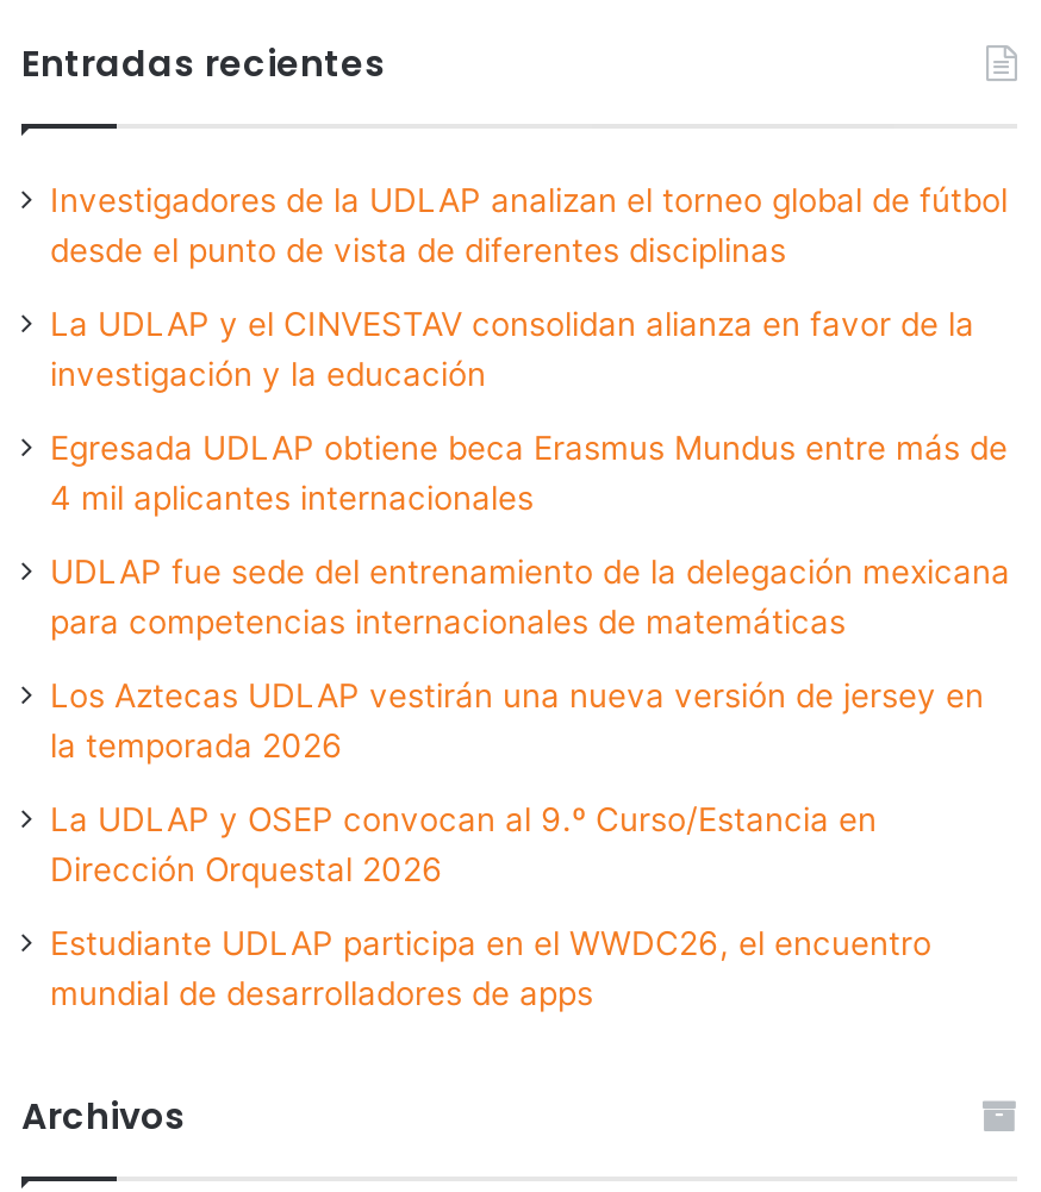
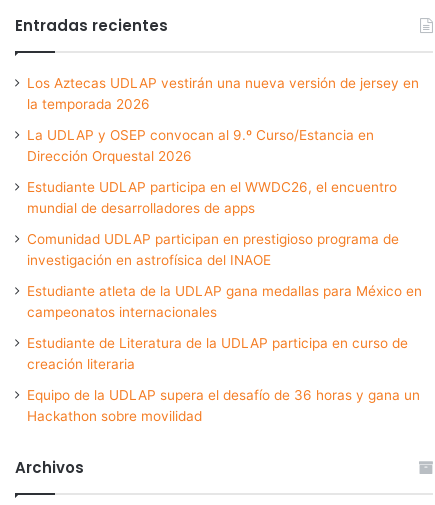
[50,180,1010,640] Investigadores de la UDLAP analizan el torneo global de fútbol | desde el punto de vista de diferentes disciplinas | La UDLAP y el CINVESTAV consolidan alianza en favor de la | investigación y la educación | Egresada UDLAP obtiene beca Erasmus Mundus entre más de | 4 mil aplicantes internacionales | UDLAP fue sede del entrenamiento de la delegación mexicana | para competencias internacionales de matemáticas -> none
moved [50,675,984,1011] -> [27,75,419,216]: Los Aztecas UDLAP vestirán una nueva versión de jersey en | la temporada 2026 | La UDLAP y OSEP convocan al 9.º Curso/Estancia en | Dirección Orquestal 2026 | Estudiante UDLAP participa en el WWDC26, el encuentro | mundial de desarrolladores de apps
none -> [27,231,422,424] Comunidad UDLAP participan en prestigioso programa de | investigación en astrofísica del INAOE | Estudiante atleta de la UDLAP gana medallas para México en | campeonatos internacionales | Estudiante de Literatura de la UDLAP participa en curso de | creación literaria | Equipo de la UDLAP supera el desafío de 36 horas y gana un | Hackathon sobre movilidad

